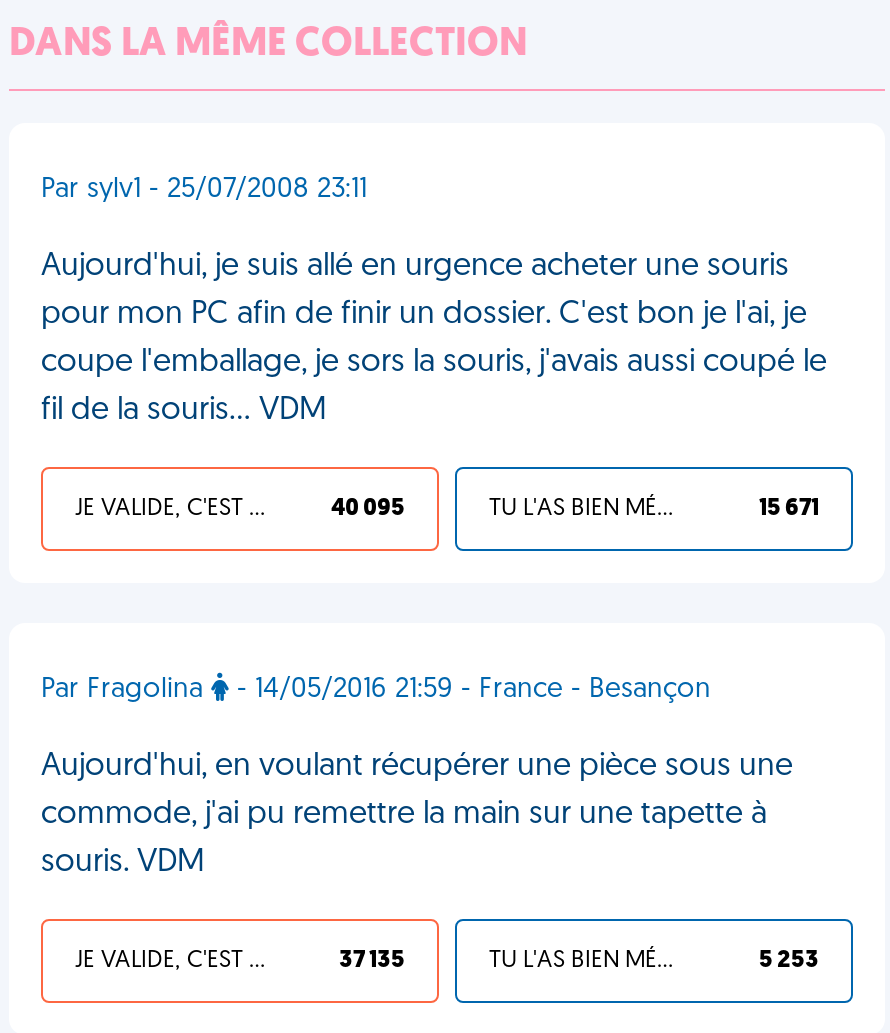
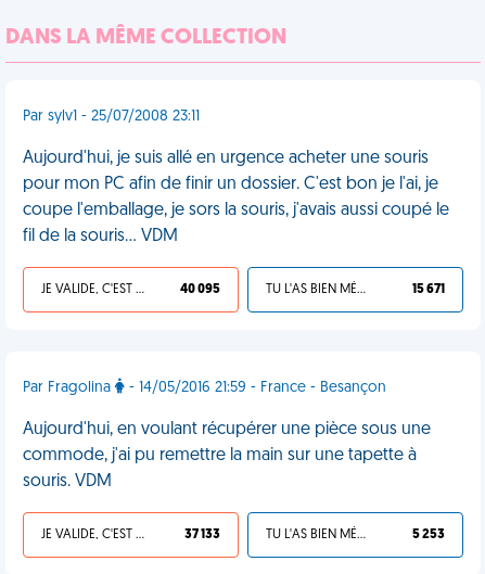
[339,949,405,973] 37 135 -> [184,528,220,541] 37 133

